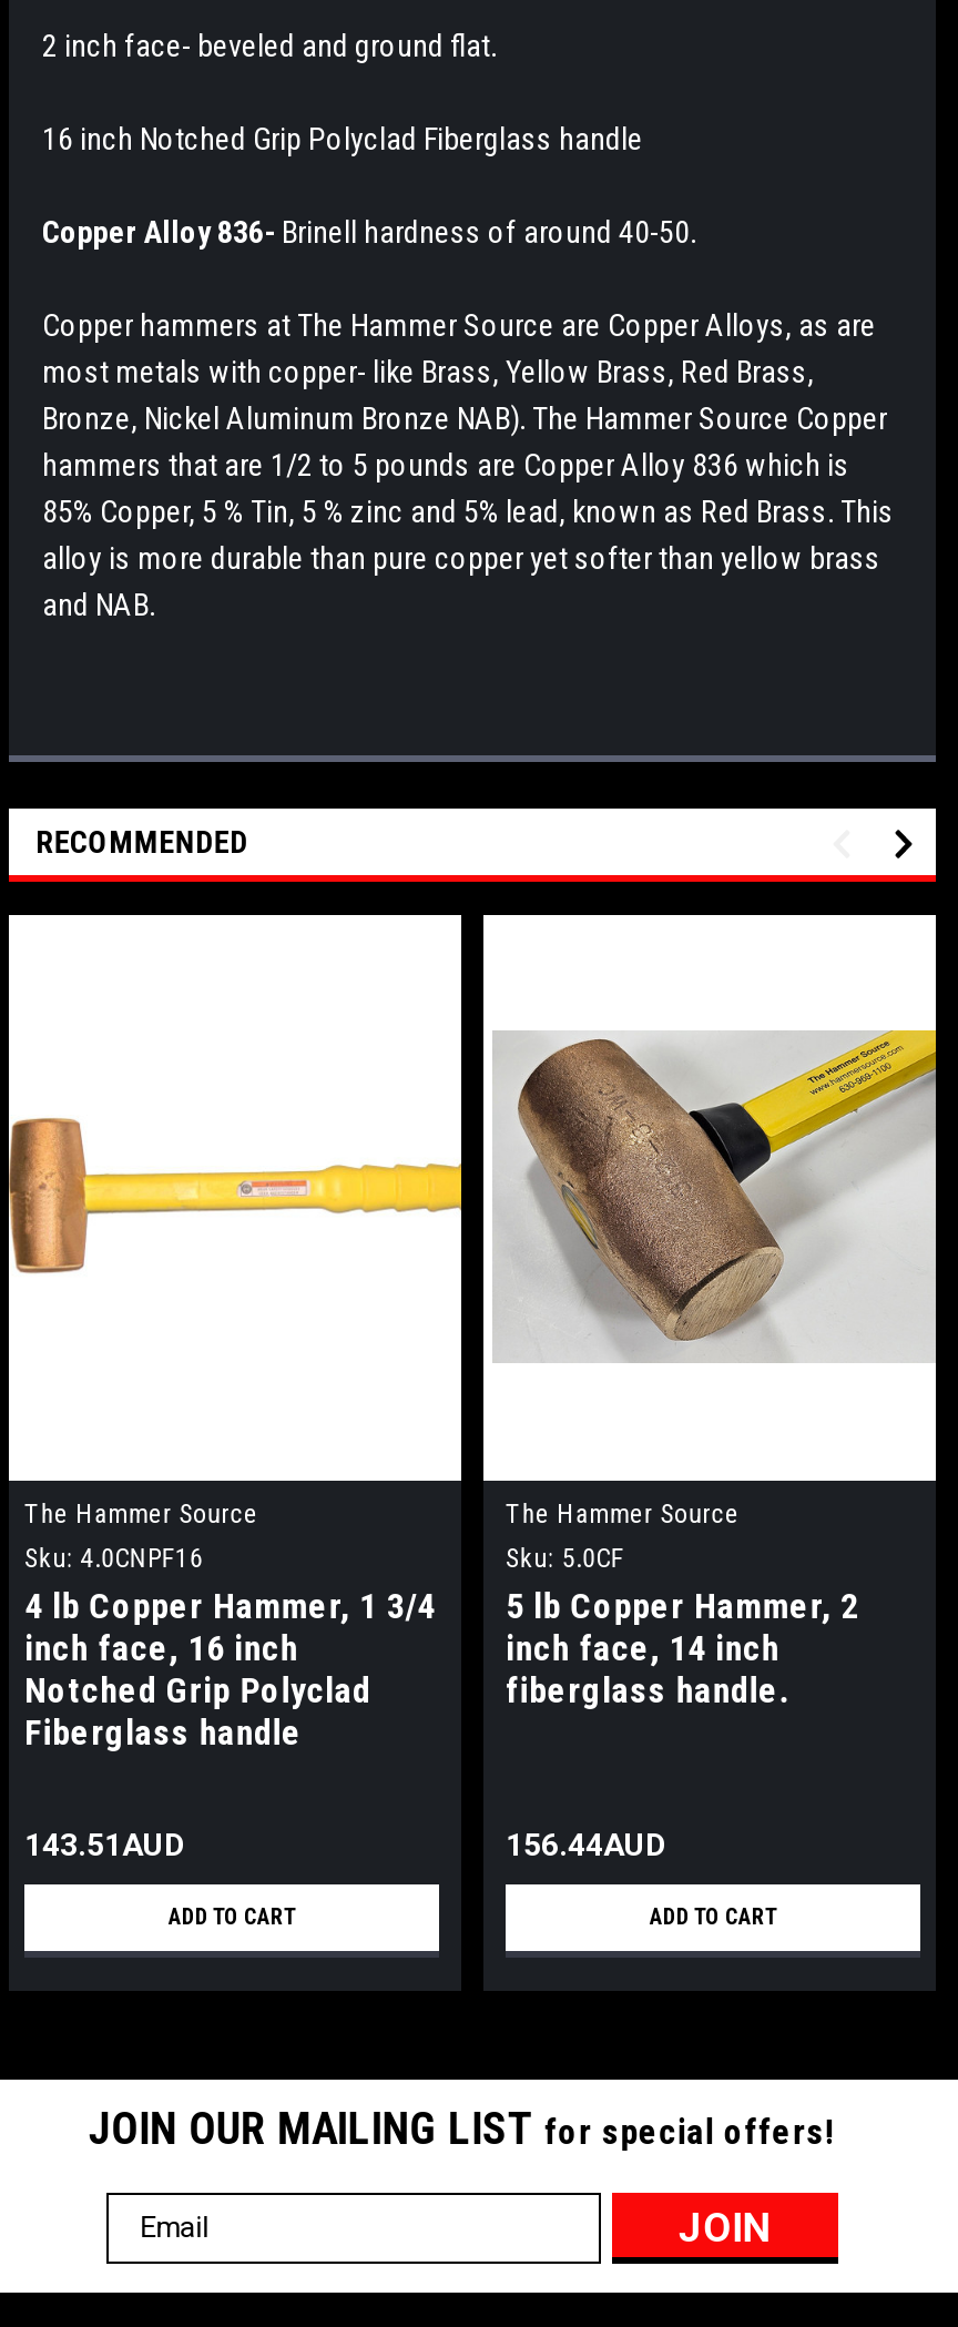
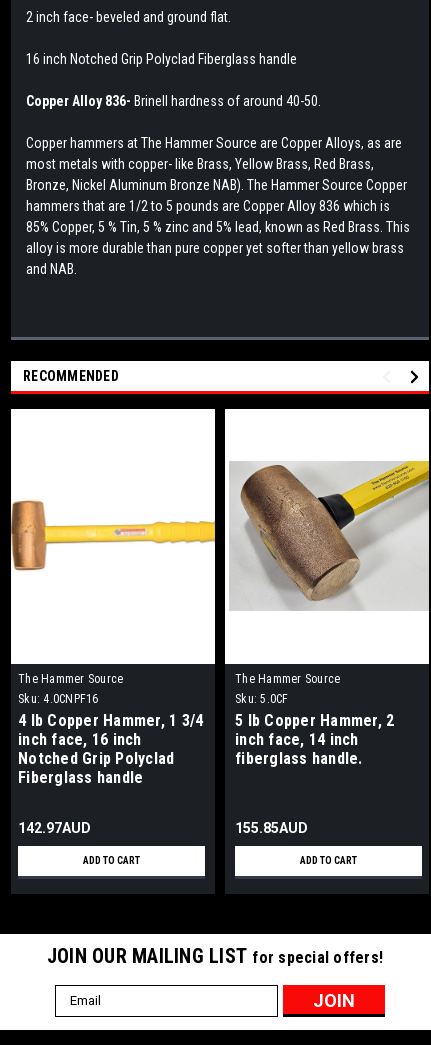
[24,1827,186,1862] 143.51AUD -> [18,820,91,836] 142.97AUD
[506,1827,667,1862] 156.44AUD -> [235,820,308,836] 155.85AUD

